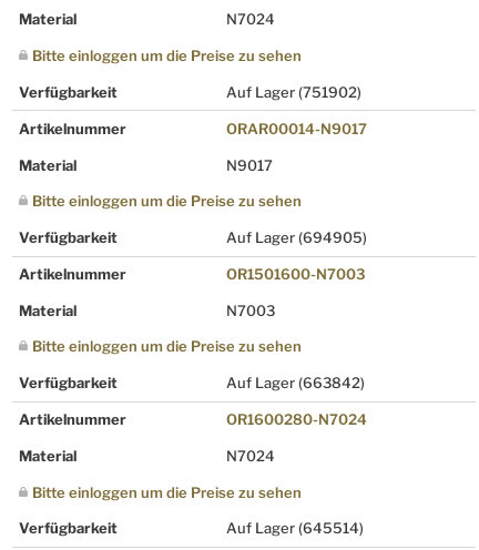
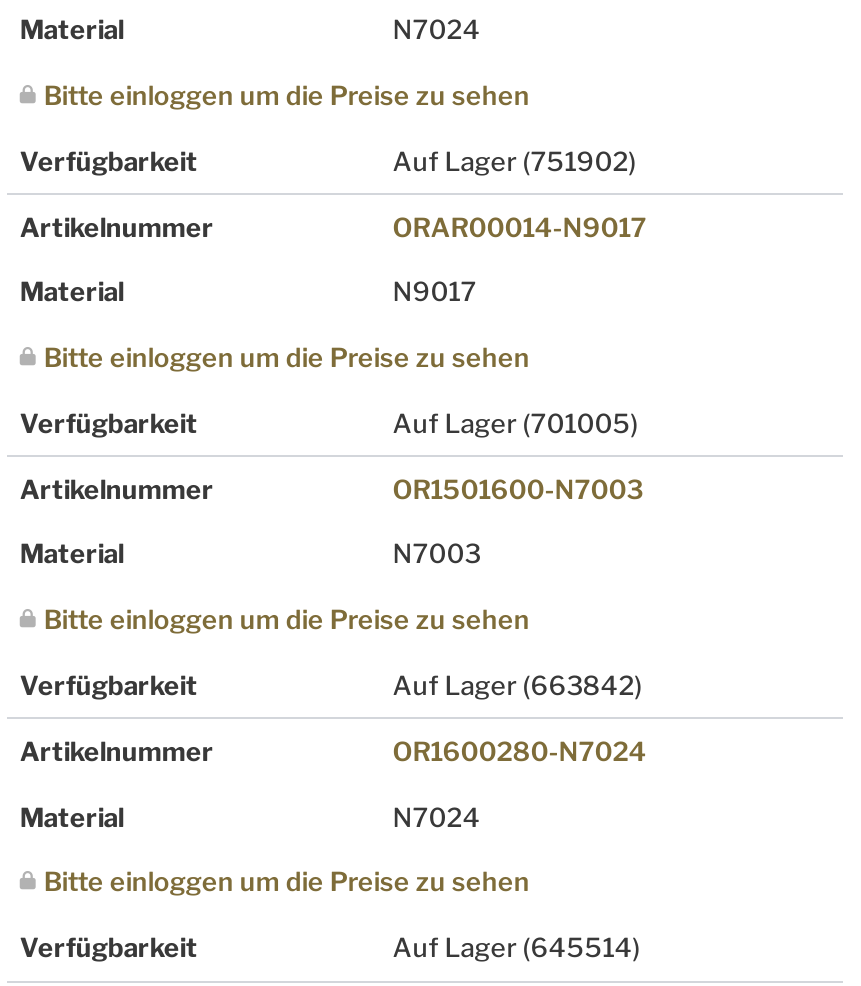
[226,229,367,246] Auf Lager (694905) -> [393,407,639,439] Auf Lager (701005)

